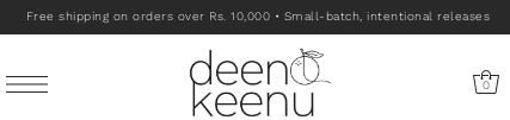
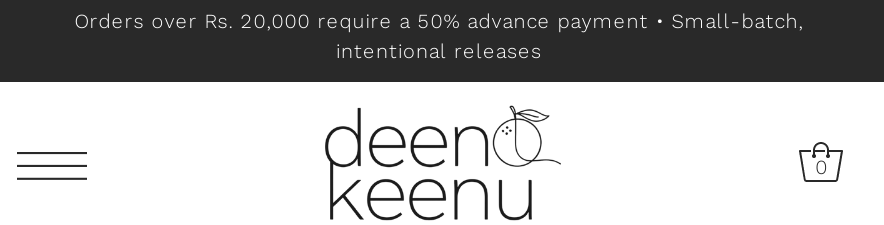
[26,10,490,23] Free shipping on orders over Rs. 10,000 • Small-batch, intentional releases -> [74,10,803,62] Orders over Rs. 20,000 require a 50% advance payment • Small-batch, | intentional releases

